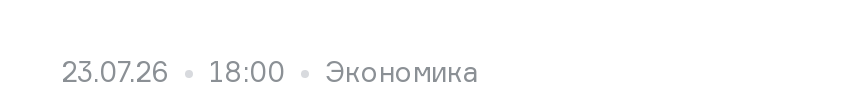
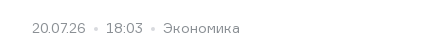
[61,53,285,87] 23.07.26 | 18:00 -> [32,19,143,36] 20.07.26 | 18:03

